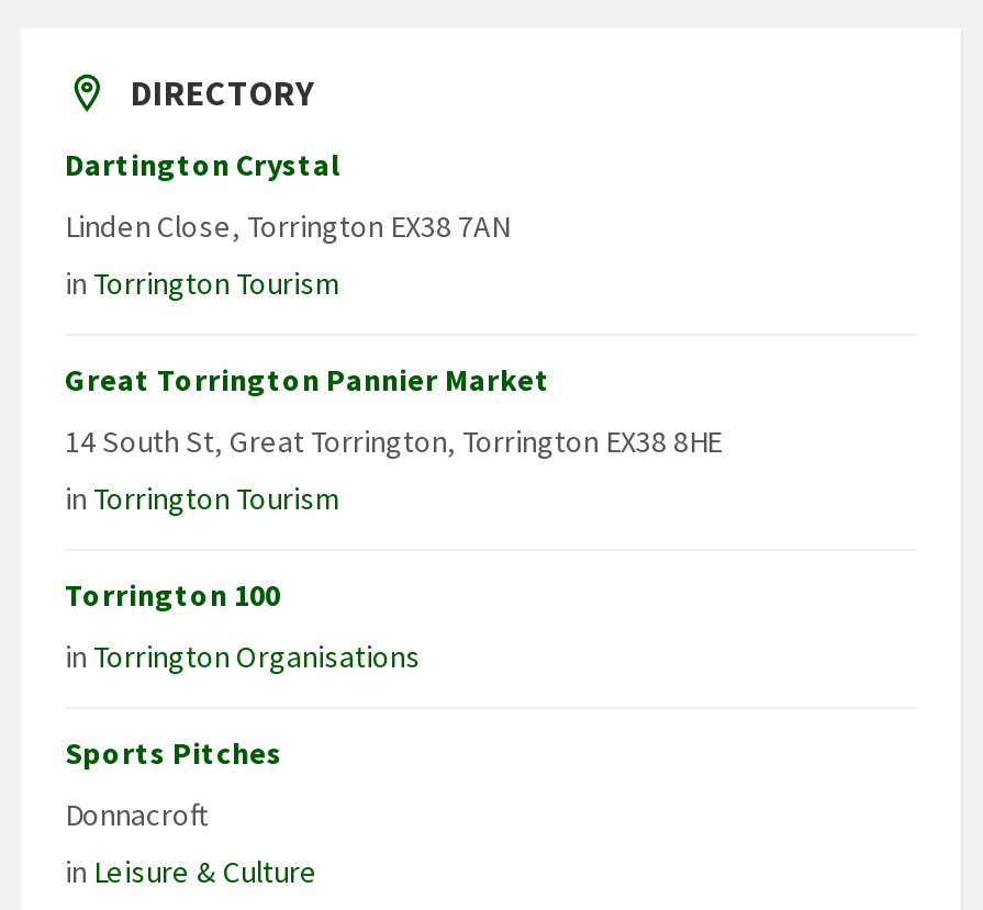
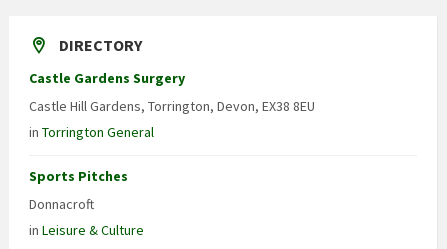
[65,144,722,676] Dartington Crystal | Linden Close, Torrington EX38 7AN | in Torrington Tourism | Great Torrington Pannier Market | 14 South St, Great Torrington, Torrington EX38 8HE | in Torrington Tourism | Torrington 100 | in Torrington Organisations -> [29,69,315,141] Castle Gardens Surgery | Castle Hill Gardens, Torrington, Devon, EX38 8EU | in Torrington General

